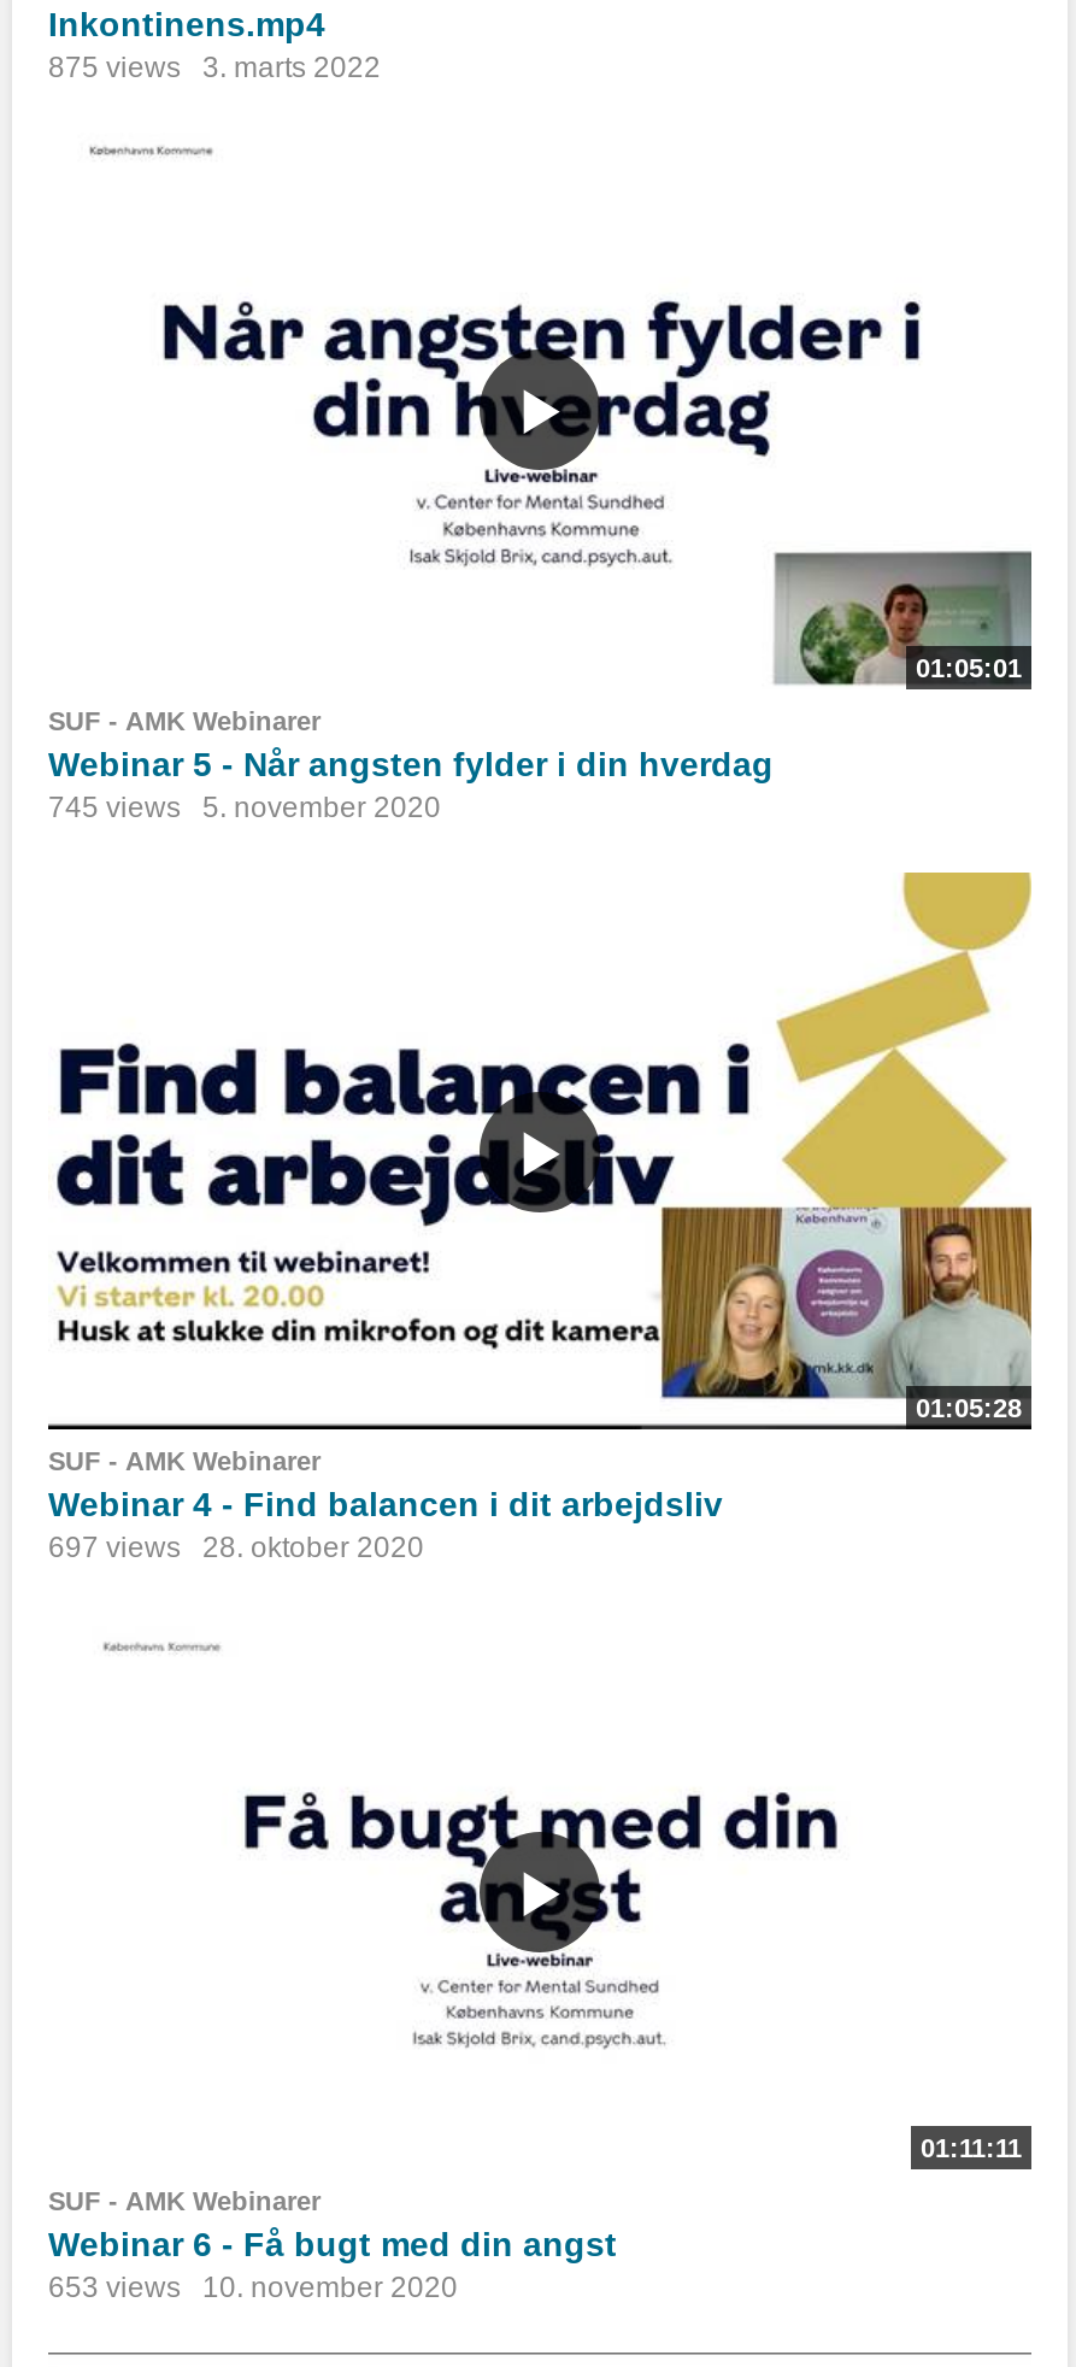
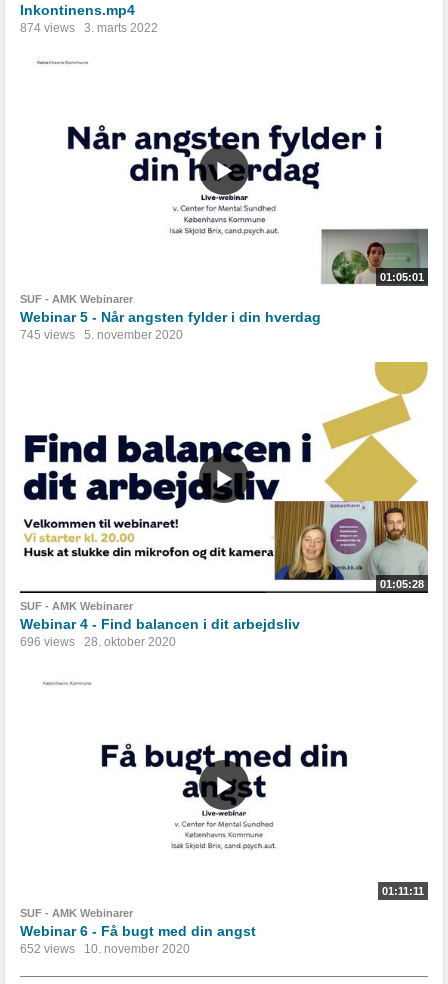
[48,50,381,84] 875 views 3. marts 2022 -> [20,21,158,35] 874 views 3. marts 2022
[48,1531,424,1565] 697 views 28. oktober 2020 -> [20,635,176,649] 696 views 28. oktober 2020
[48,2271,458,2305] 653 views 10. november 2020 -> [20,942,190,956] 652 views 10. november 2020

